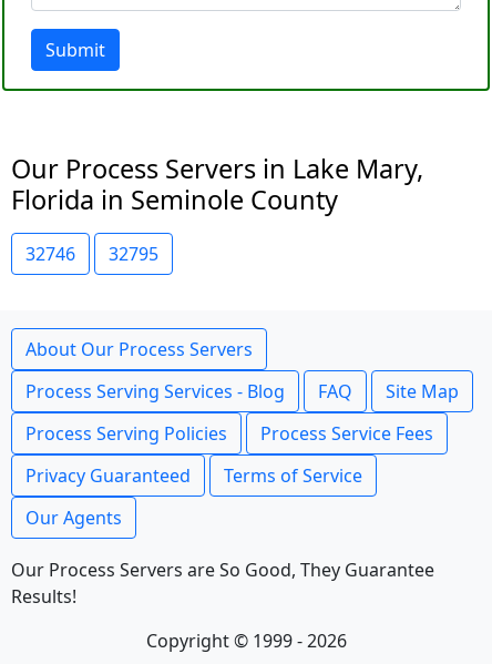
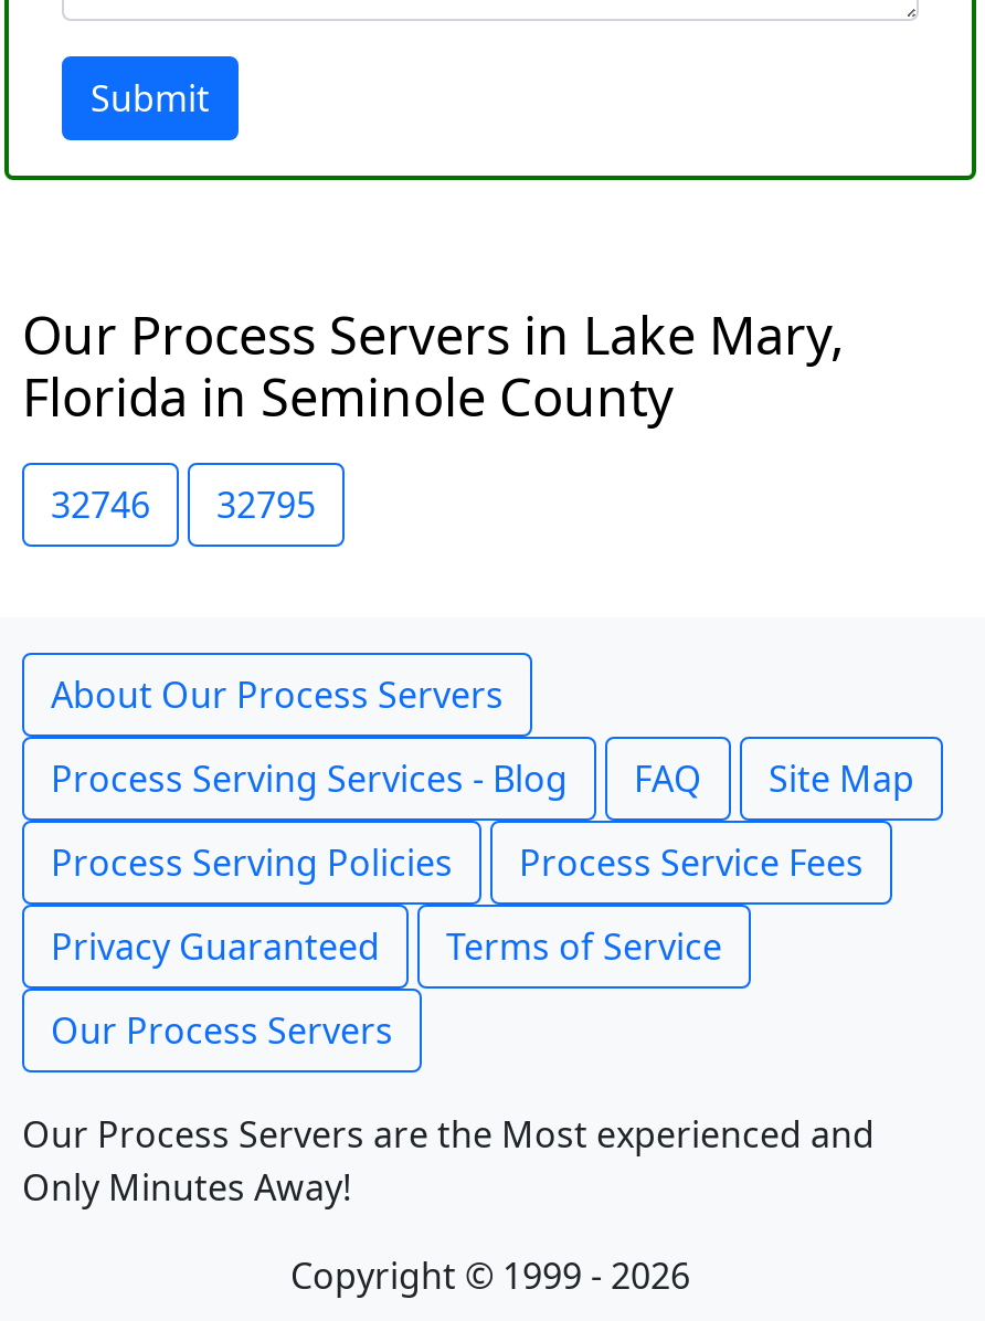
[25,505,122,530] Our Agents -> [51,1006,393,1055] Our Process Servers
[11,558,434,609] Our Process Servers are So Good, They Guarantee | Results! -> [22,1110,875,1212] Our Process Servers are the Most experienced and | Only Minutes Away!

